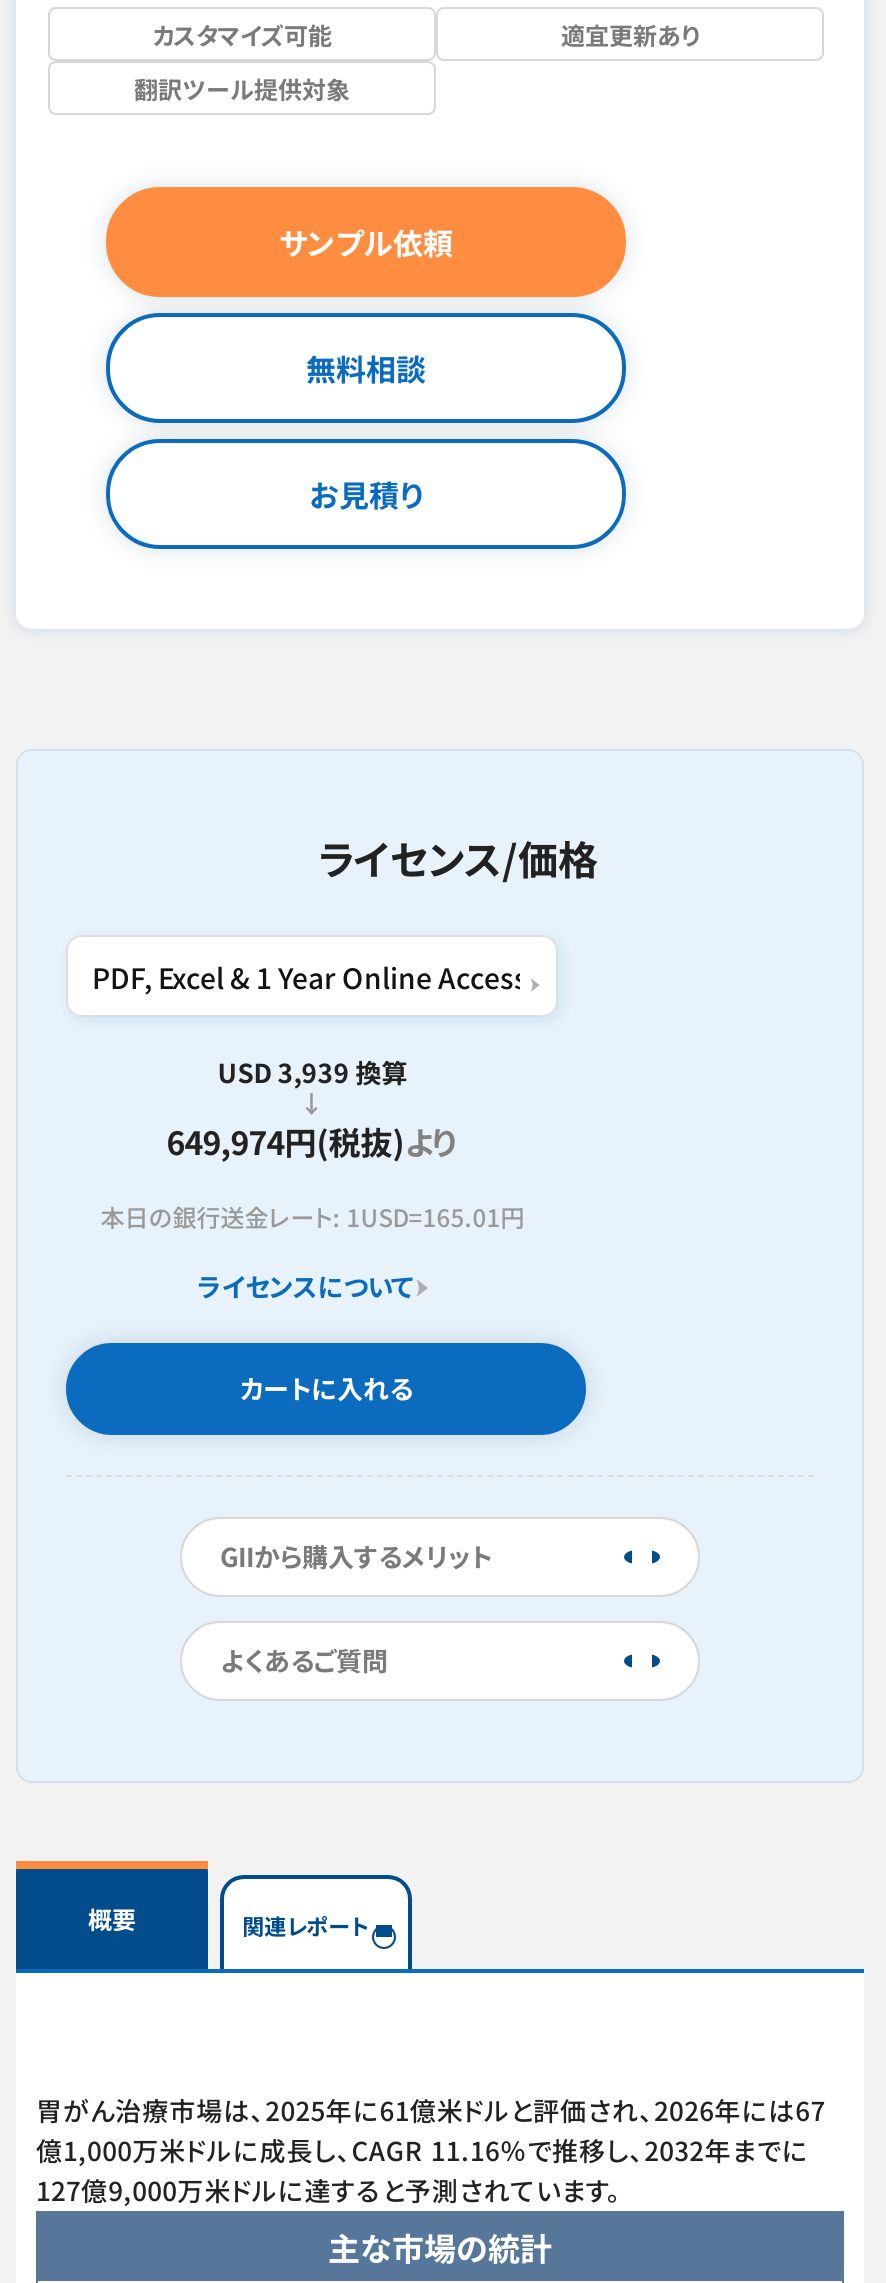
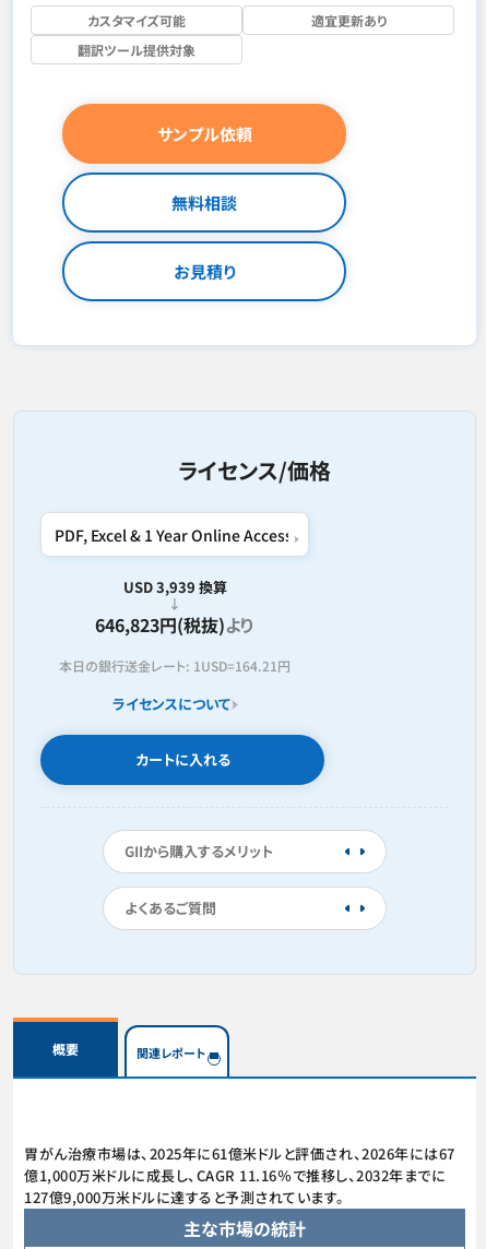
[166,1117,458,1165] 649,974円(税抜)より -> [95,611,255,638] 646,823円(税抜)より
[100,1199,524,1233] 本日の銀行送金レート: 1USD=165.01円 -> [59,656,291,675] 本日の銀行送金レート: 1USD=164.21円

